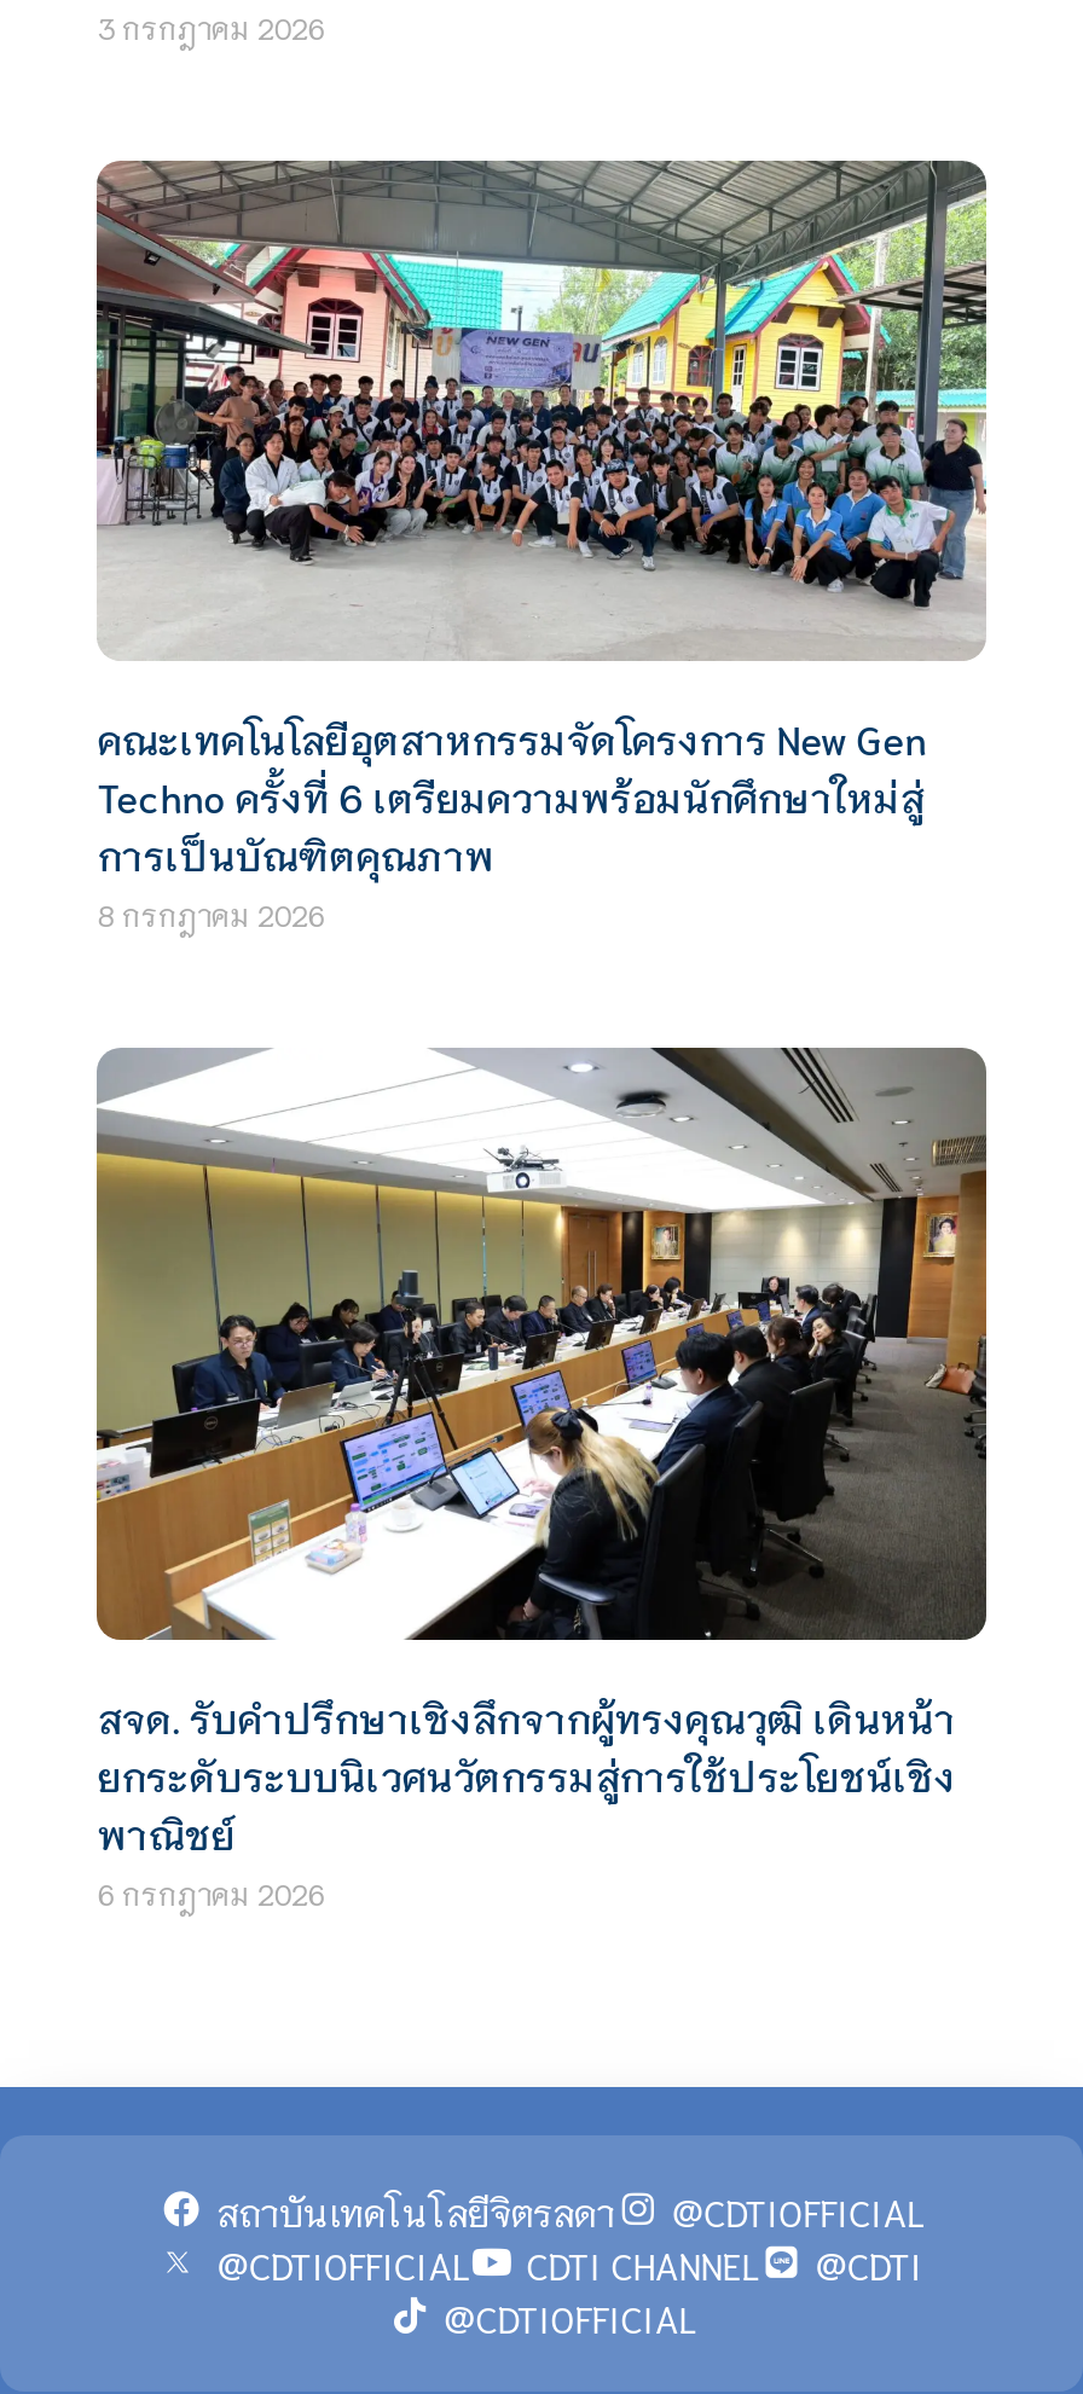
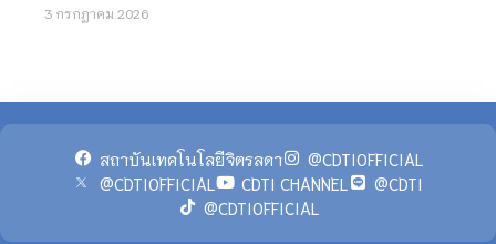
[94,157,989,931] [image] | คณะเทคโนโลยีอุตสาหกรรมจัดโครงการ New Gen | Techno ครั้งที่ 6 เตรียมความพร้อมนักศึกษาใหม่สู่ | การเป็นบัณฑิตคุณภาพ | 8 กรกฎาคม 2026 -> none
[94,1047,989,1909] [image] | สจด. รับคำปรึกษาเชิงลึกจากผู้ทรงคุณวุฒิ เดินหน้า | ยกระดับระบบนิเวศนวัตกรรมสู่การใช้ประโยชน์เชิง | พาณิชย์ | 6 กรกฎาคม 2026 -> none

